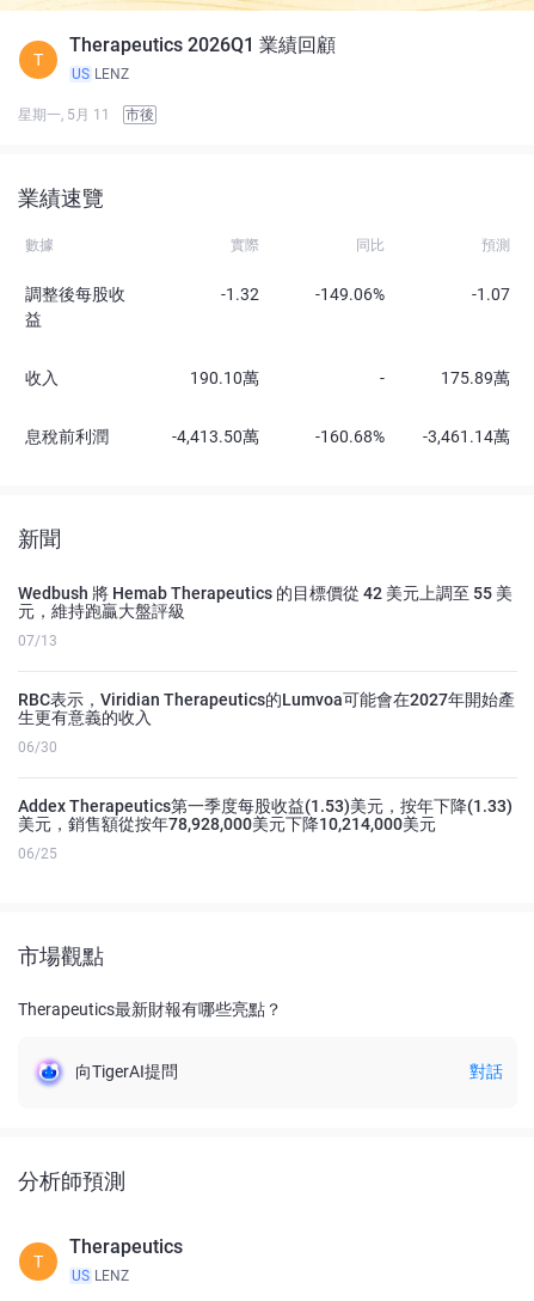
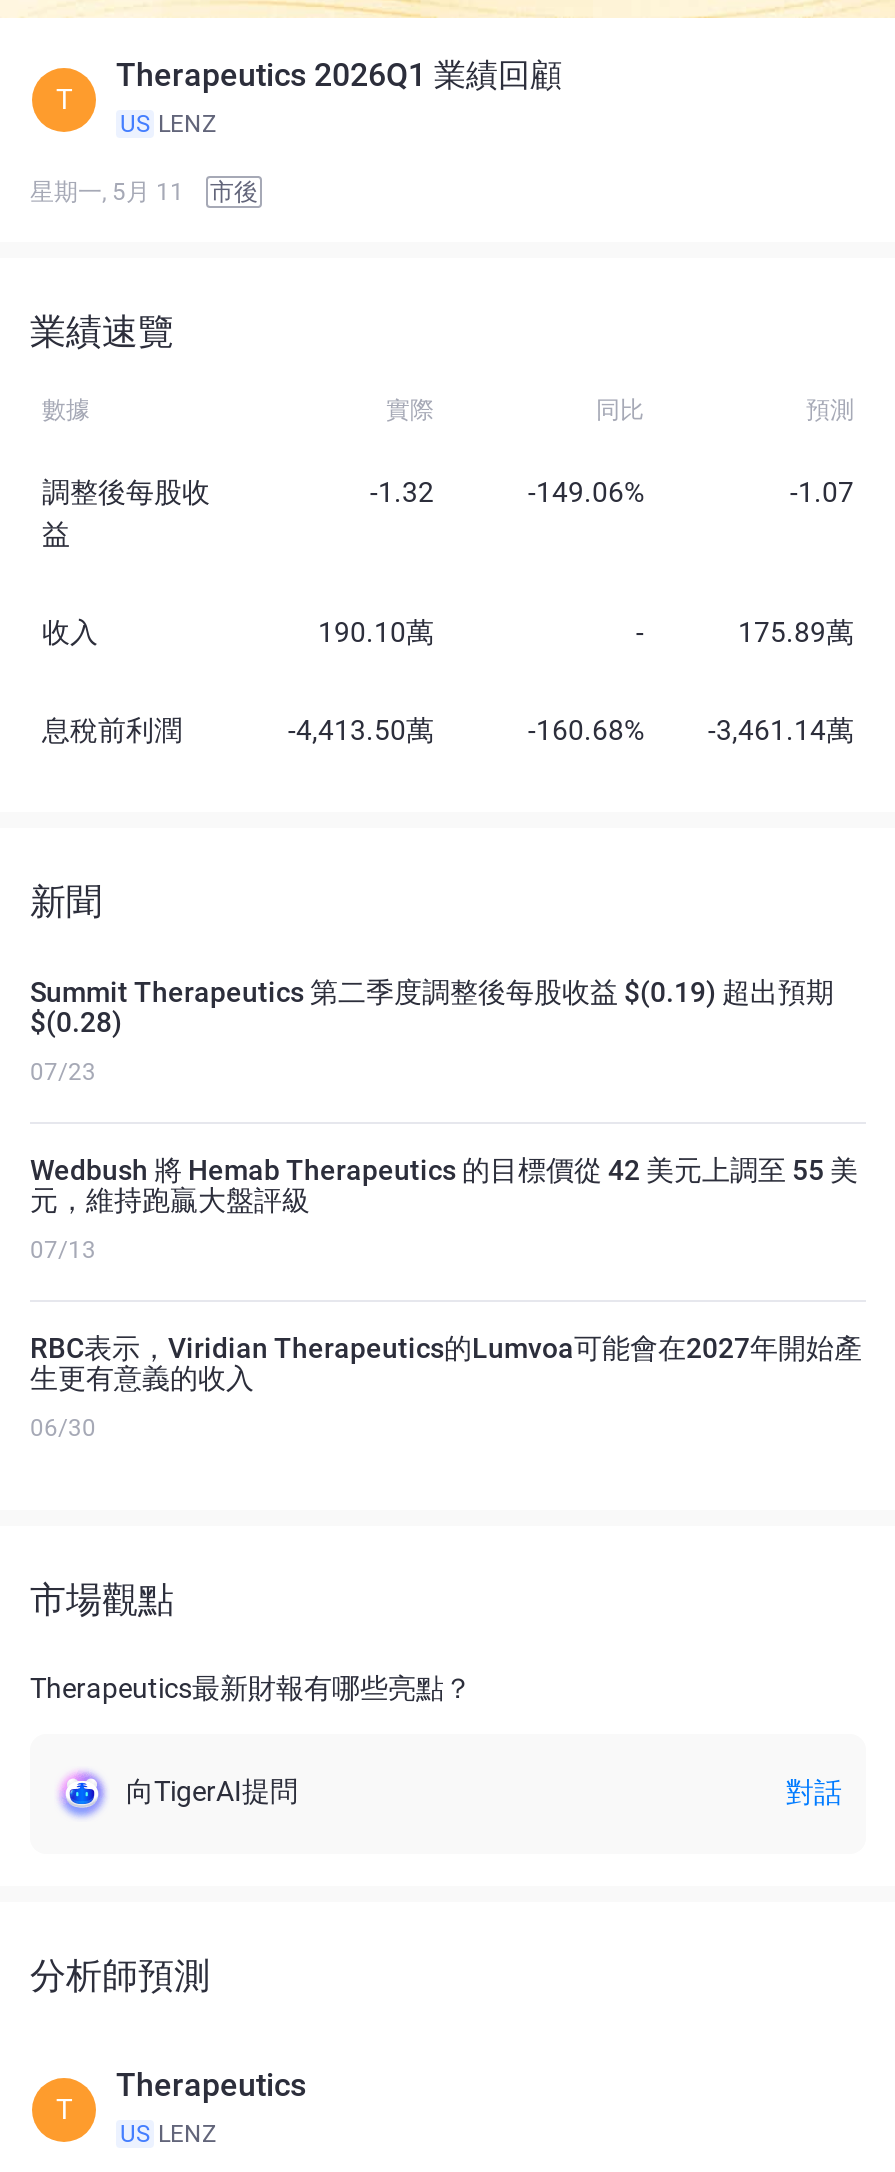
none -> [30,975,834,1085] Summit Therapeutics 第二季度調整後每股收益 $(0.19) 超出預期 | $(0.28) | 07/23
moved [18,583,515,755] -> [30,1153,862,1441]: Wedbush 將 Hemab Therapeutics 的目標價從 42 美元上調至 55 美 | 元，維持跑贏大盤評級 | 07/13 | RBC表示，Viridian Therapeutics的Lumvoa可能會在2027年開始產 | 生更有意義的收入 | 06/30
[18,796,512,862] Addex Therapeutics第一季度每股收益(1.53)美元，按年下降(1.33) | 美元，銷售額從按年78,928,000美元下降10,214,000美元 | 06/25 -> none

